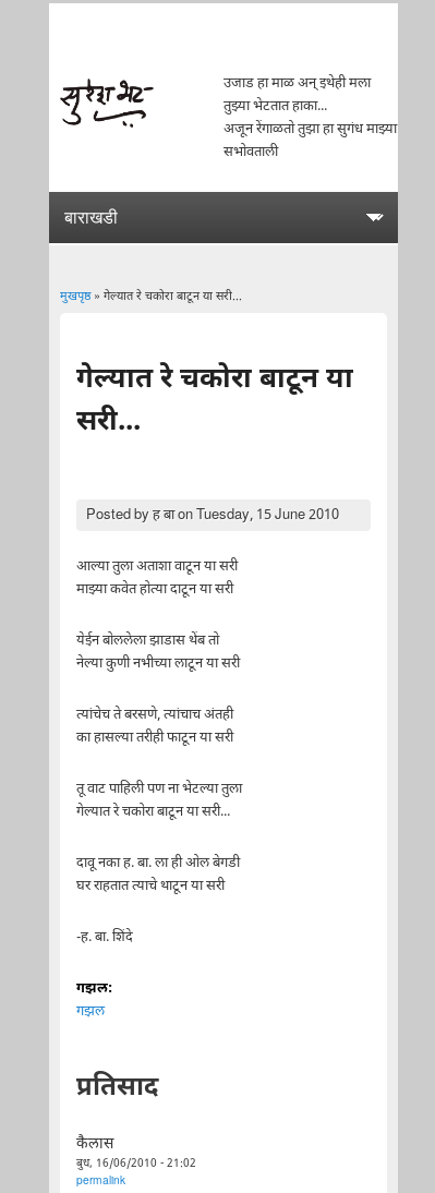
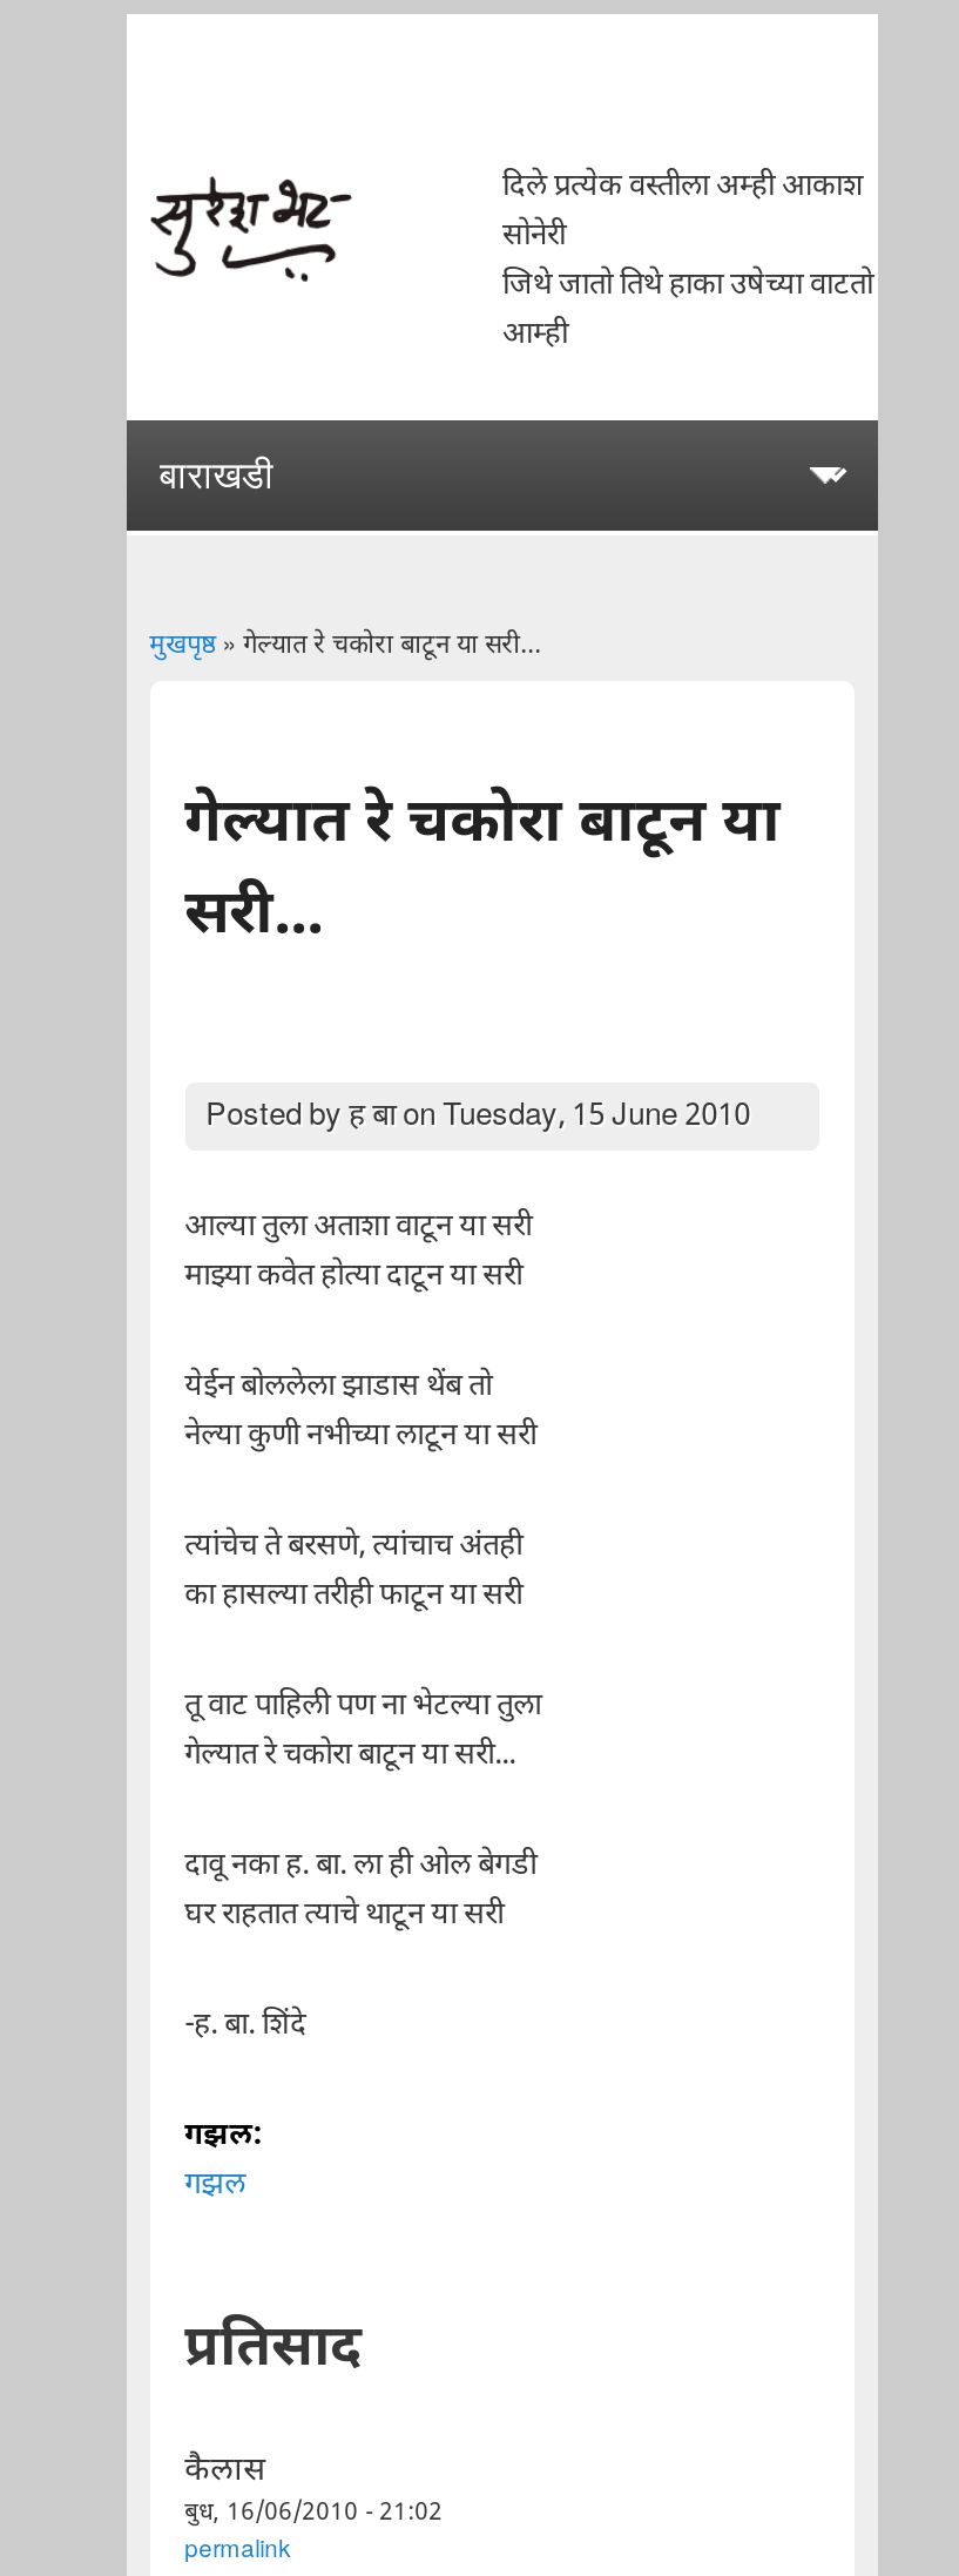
[223,74,397,161] उजाड हा माळ अन् इथेही मला | तुझ्या भेटतात हाका... | अजून रेंगाळतो तुझा हा सुगंध माझ्या | सभोवताली -> [502,167,873,355] दिले प्रत्येक वस्तीला अम्ही आकाश | सोनेरी | जिथे जातो तिथे हाका उषेच्या वाटतो | आम्ही

